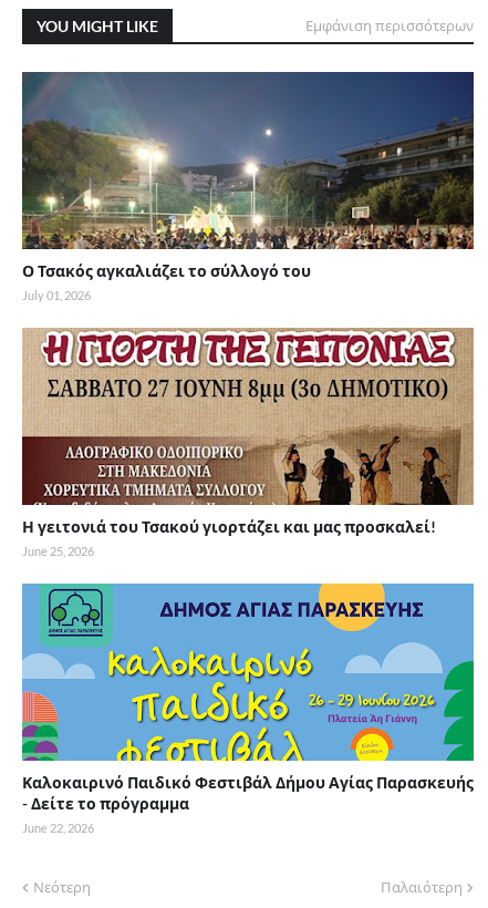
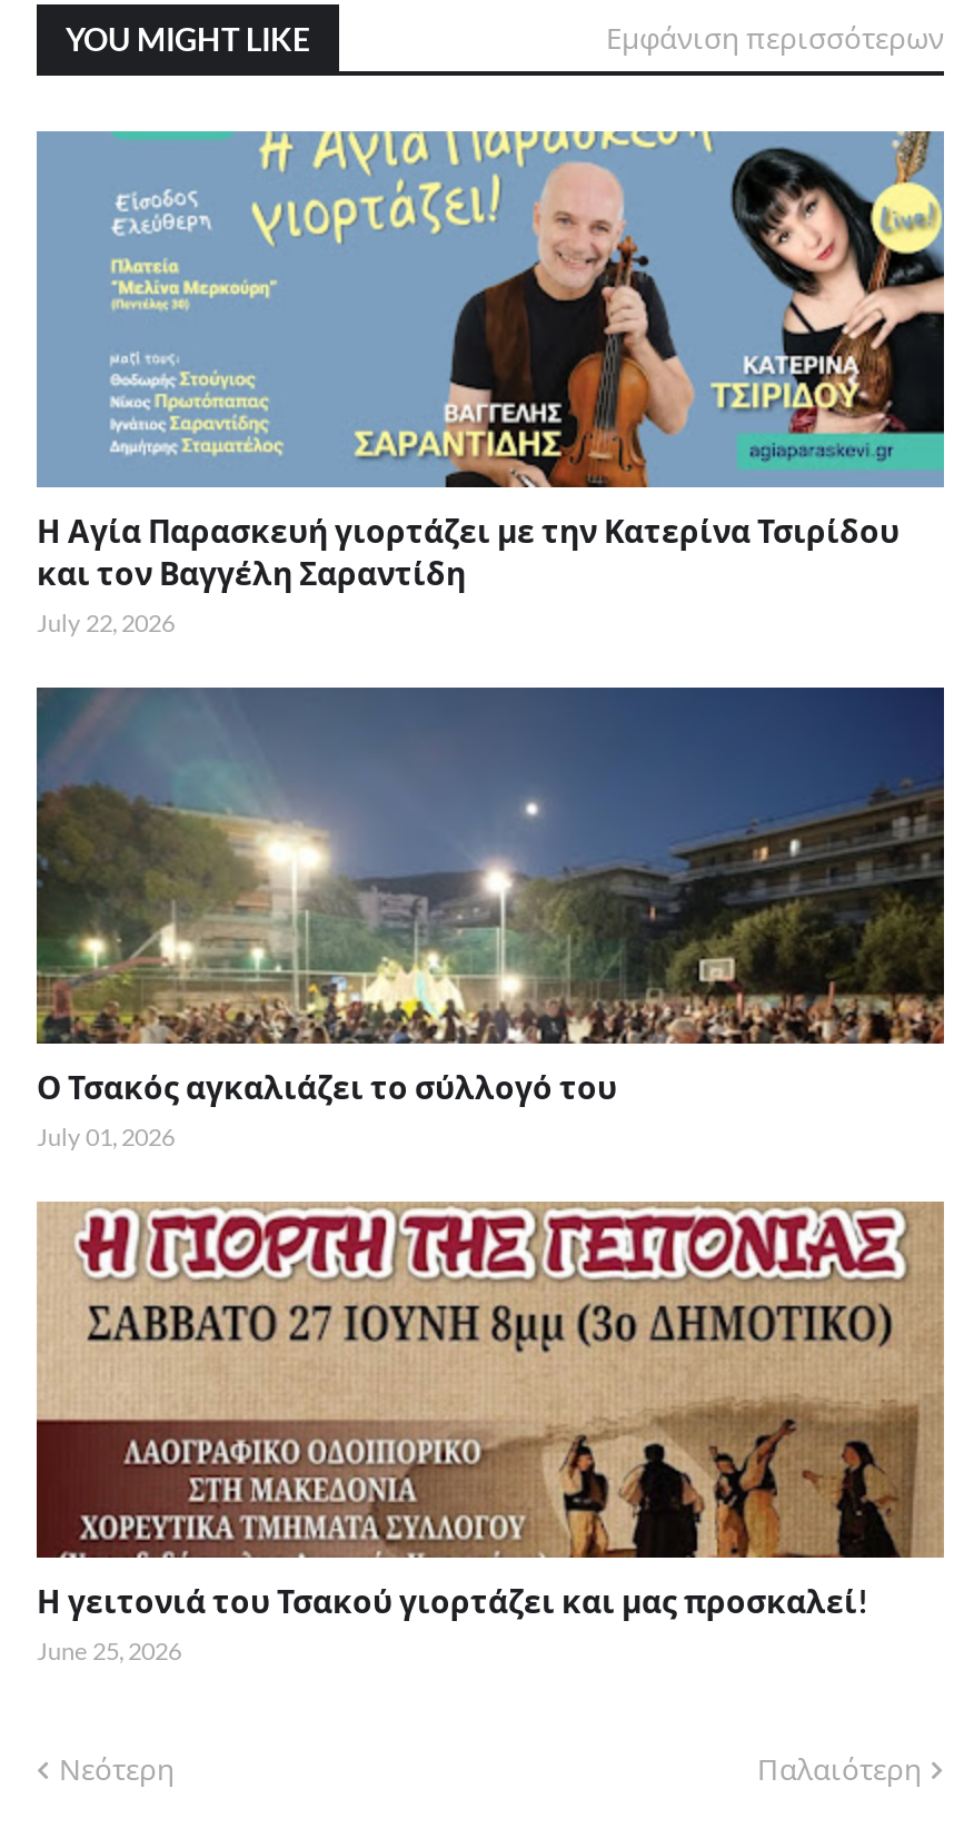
none -> [34,129,946,636] [image] | Η Αγία Παρασκευή γιορτάζει με την Κατερίνα Τσιρίδου | και τον Βαγγέλη Σαραντίδη | July 22, 2026
moved [20,71,476,558] -> [32,685,948,1664]: [image] | Ο Τσακός αγκαλιάζει το σύλλογό του | July 01, 2026 | Η γειτονιά του Τσακού γιορτάζει και μας προσκαλεί! | June 25, 2026
[21,582,475,835] [image] | Καλοκαιρινό Παιδικό Φεστιβάλ Δήμου Αγίας Παρασκευής | - Δείτε το πρόγραμμα | June 22, 2026 -> none

